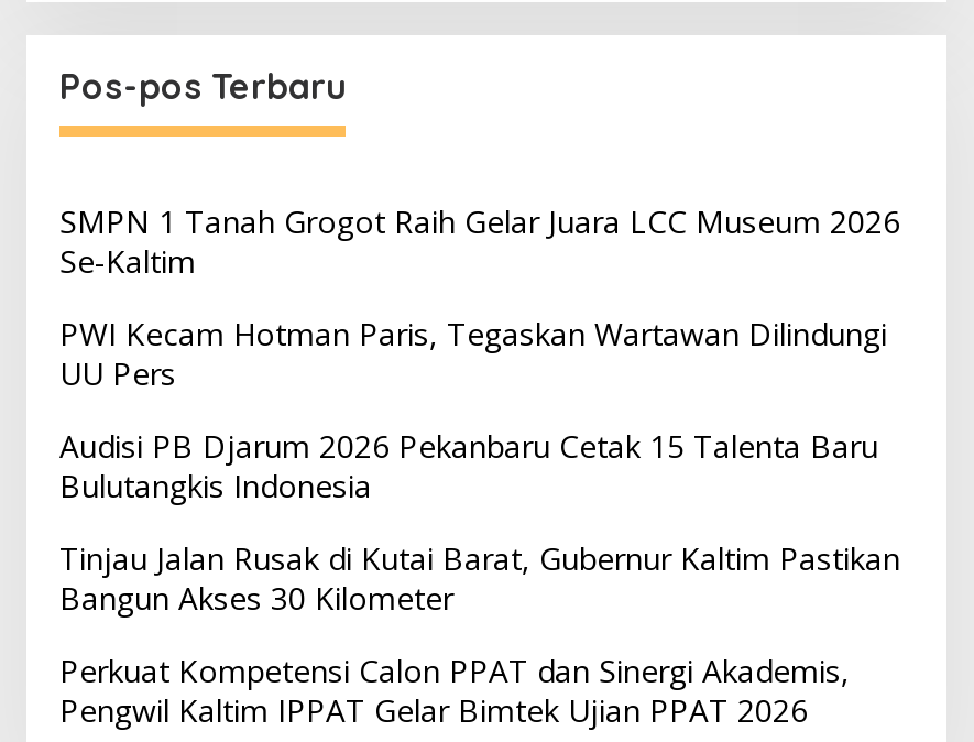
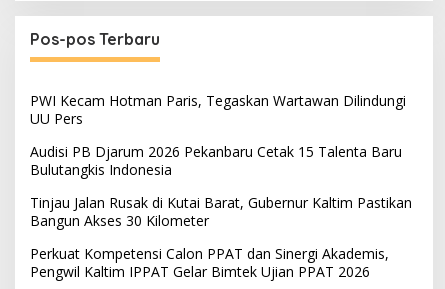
[59,200,900,282] SMPN 1 Tanah Grogot Raih Gelar Juara LCC Museum 2026 | Se-Kaltim -> none

